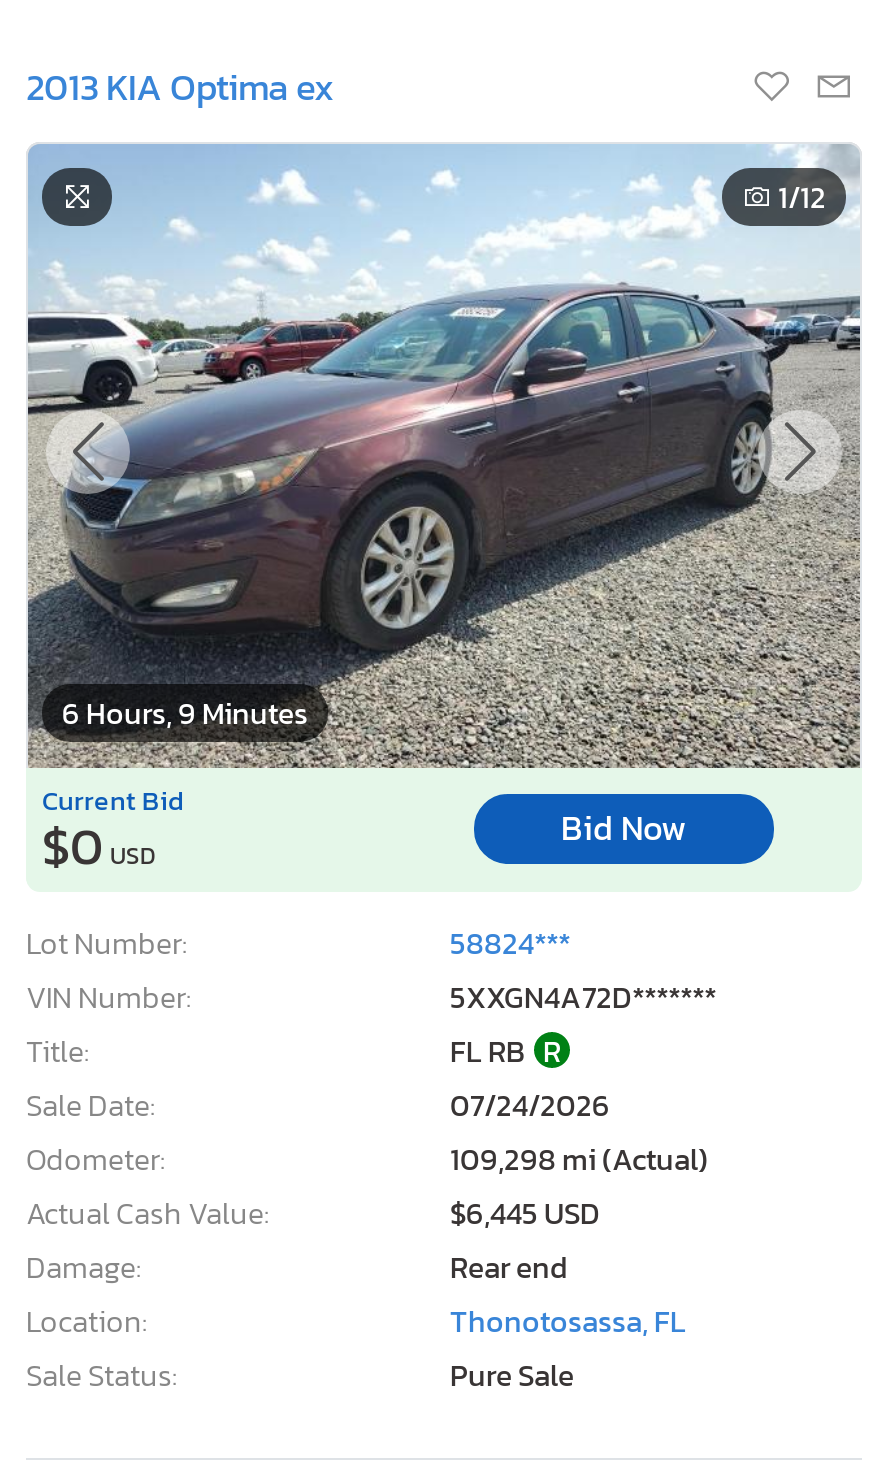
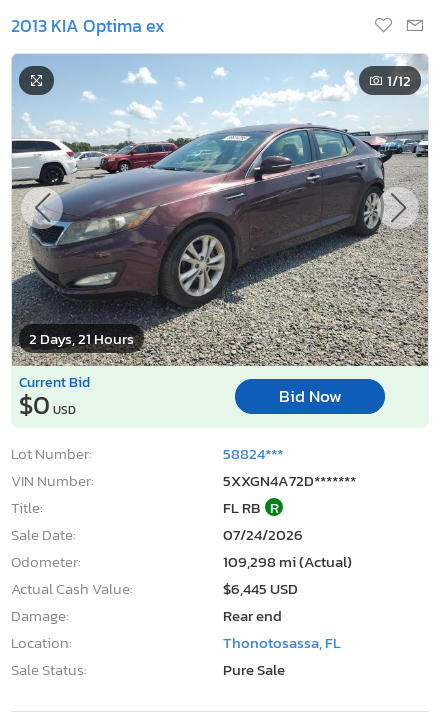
[62,689,308,735] 6 Hours, 9 Minutes -> [29,327,134,350] 2 Days, 21 Hours

